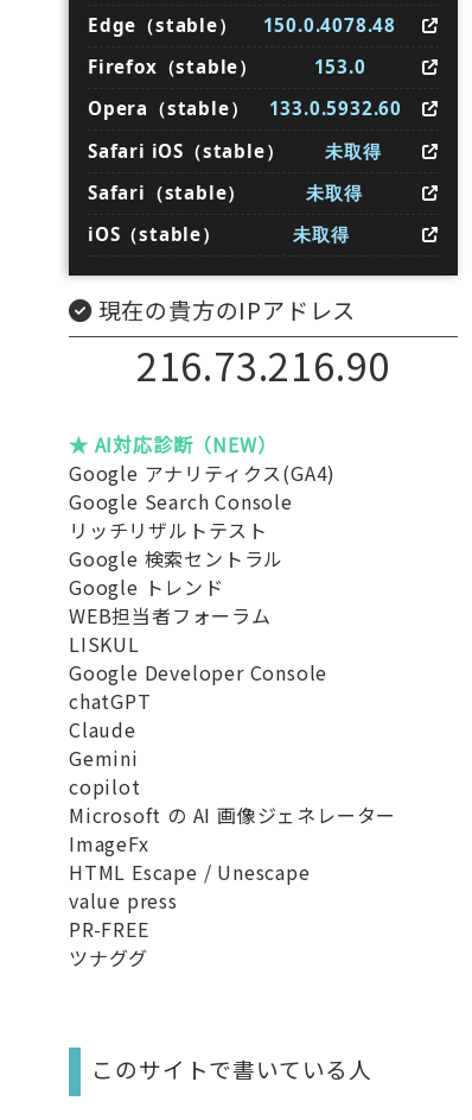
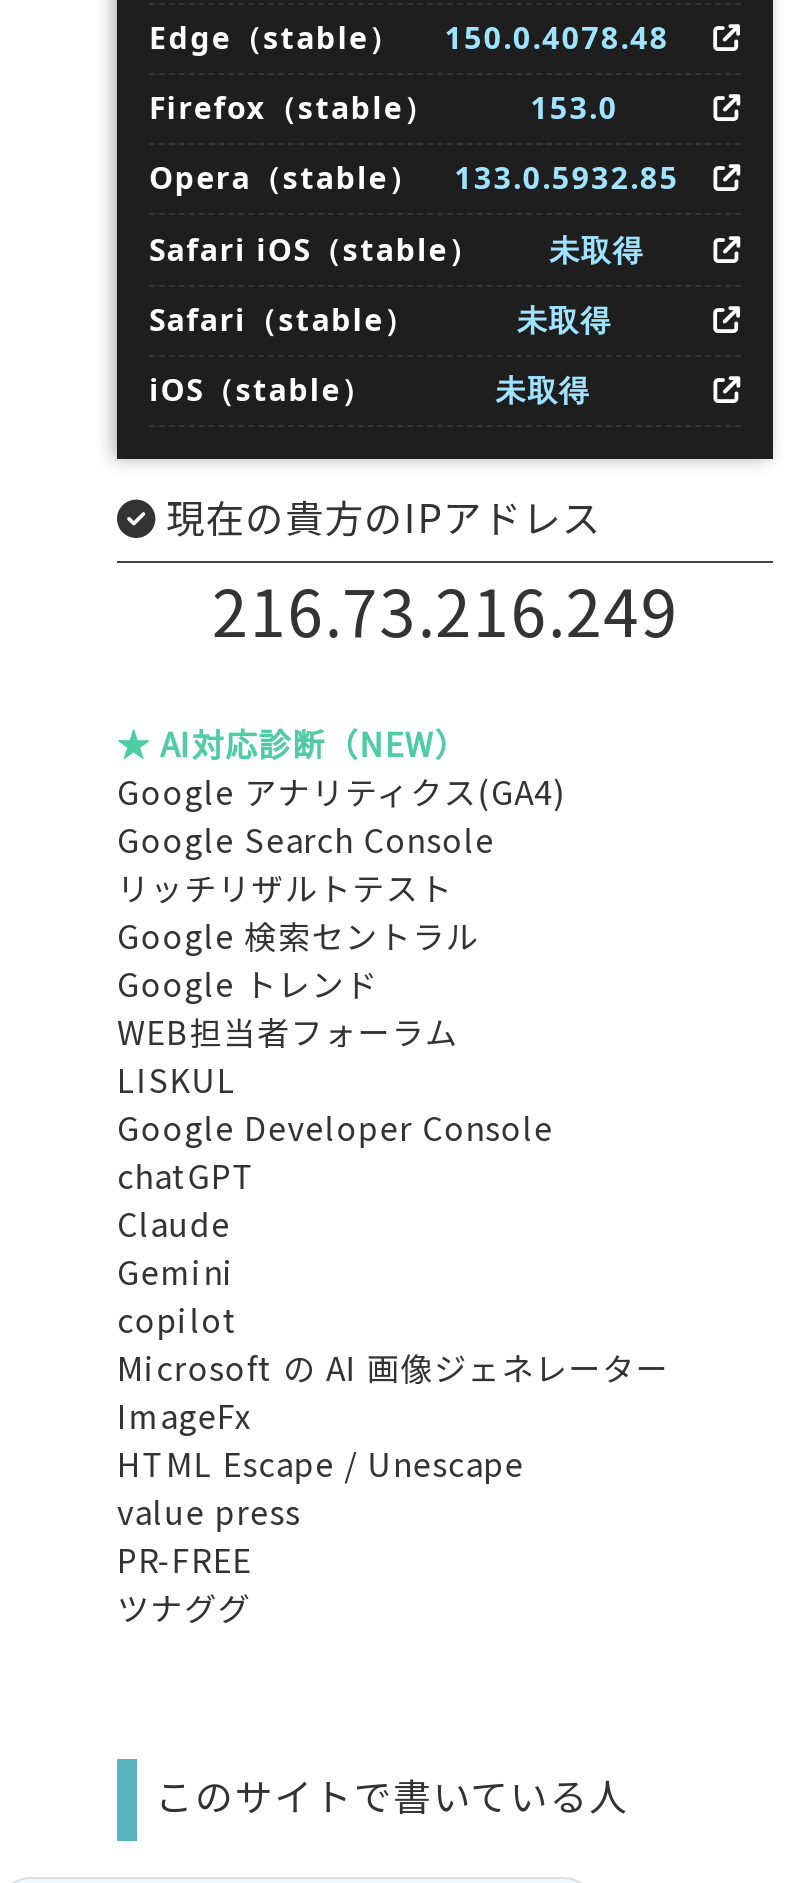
[88,97,402,120] Opera（stable） 133.0.5932.60 -> [149,158,679,198] Opera（stable） 133.0.5932.85
[136,338,390,393] 216.73.216.90 -> [212,564,678,656] 216.73.216.249

